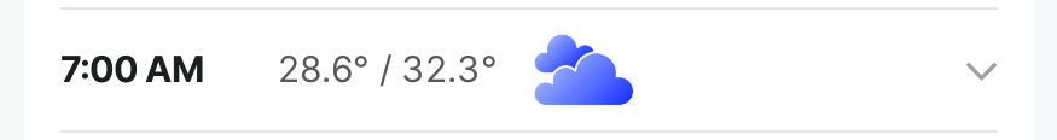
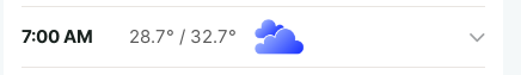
[60,46,498,92] 7:00 AM 28.6° / 32.3° -> [22,25,237,48] 7:00 AM 28.7° / 32.7°

